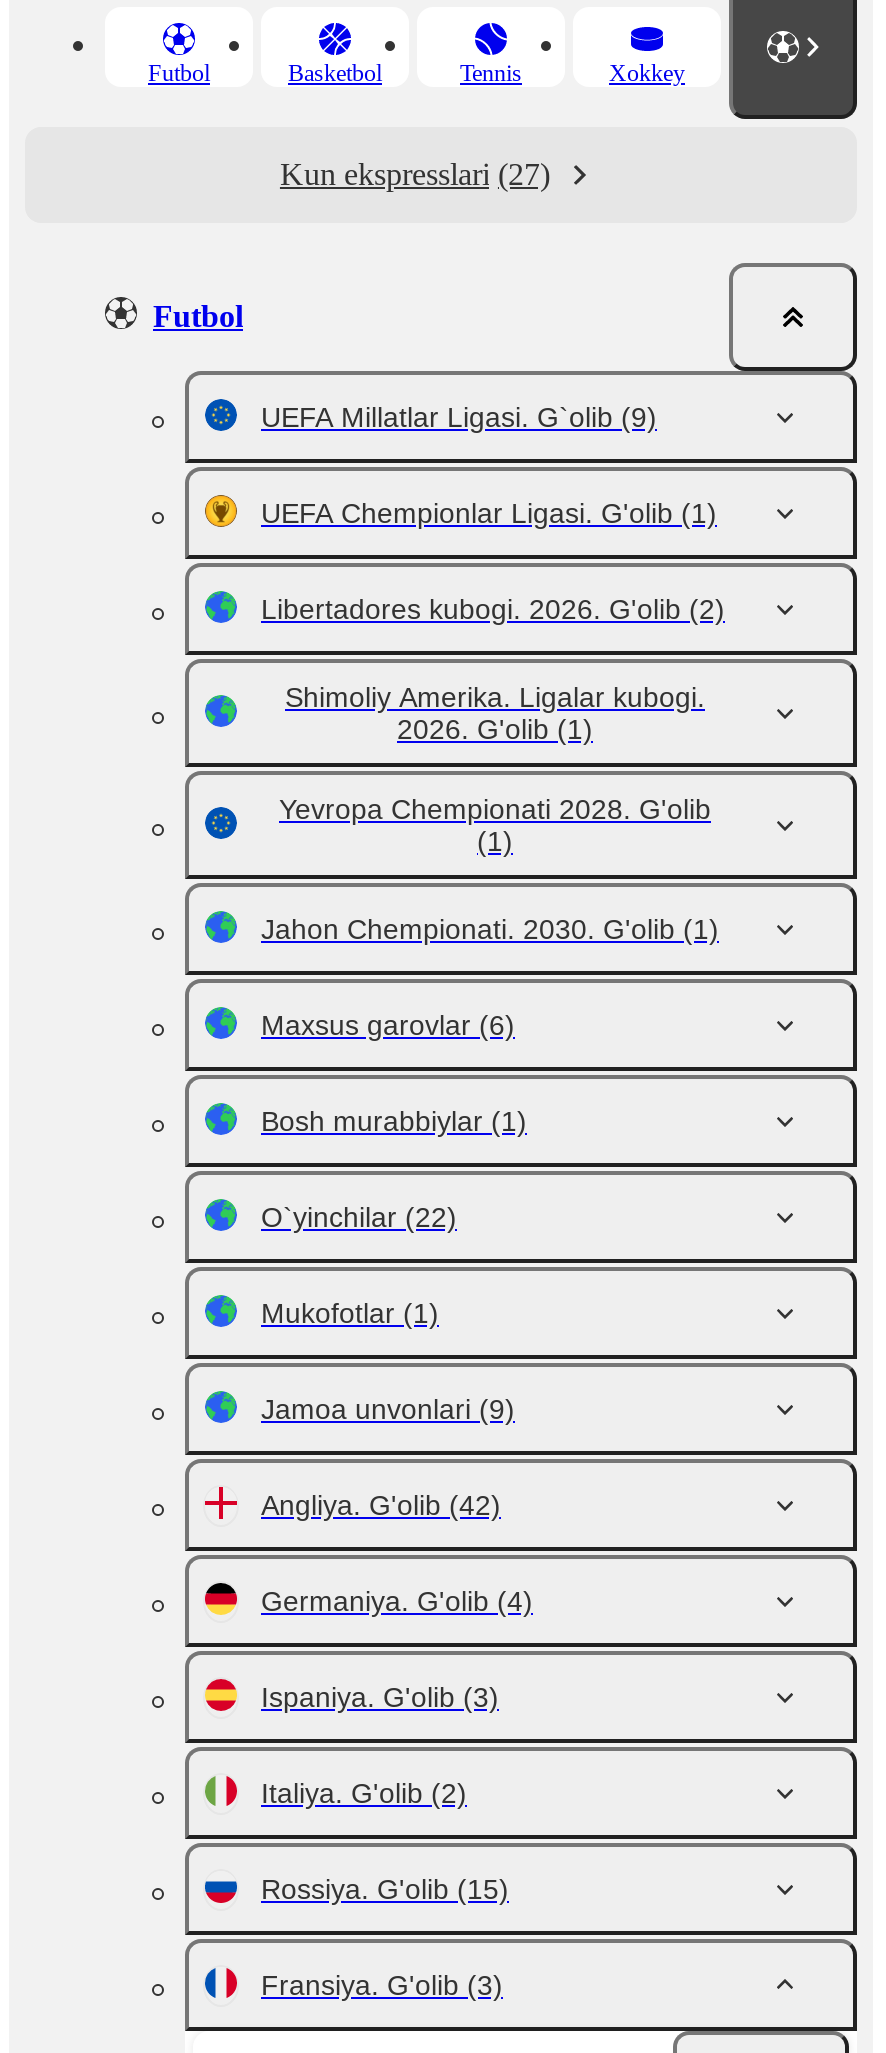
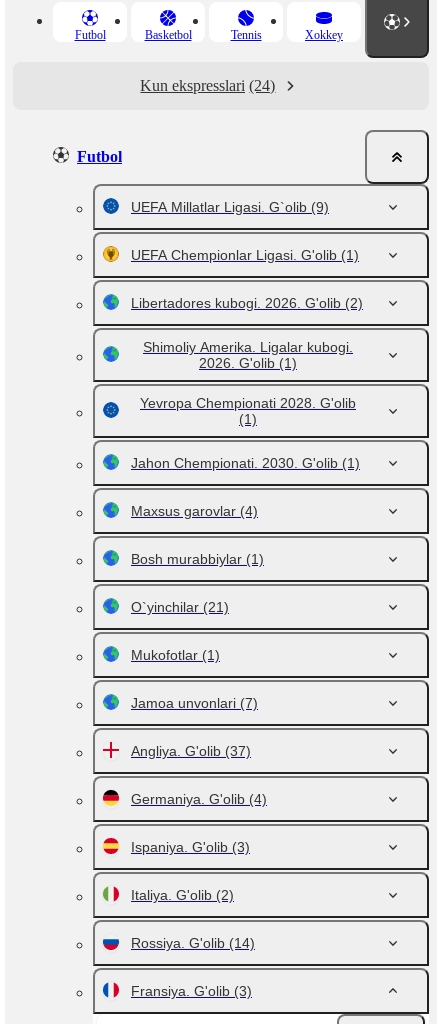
[280,157,550,191] Kun ekspresslari (27) -> [140,77,275,94] Kun ekspresslari (24)
[261,1009,515,1041] Maxsus garovlar (6) -> [131,503,258,519] Maxsus garovlar (4)
[261,1201,457,1233] O`yinchilar (22) -> [131,599,229,615] O`yinchilar (21)
[261,1393,515,1425] Jamoa unvonlari (9) -> [131,695,258,711] Jamoa unvonlari (7)
[261,1489,501,1521] Angliya. G'olib (42) -> [131,743,251,759] Angliya. G'olib (37)
[261,1873,509,1905] Rossiya. G'olib (15) -> [131,935,255,951] Rossiya. G'olib (14)

